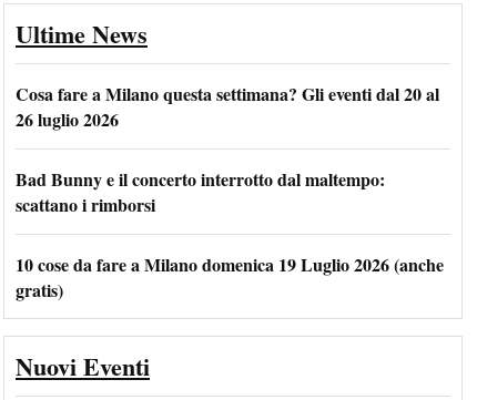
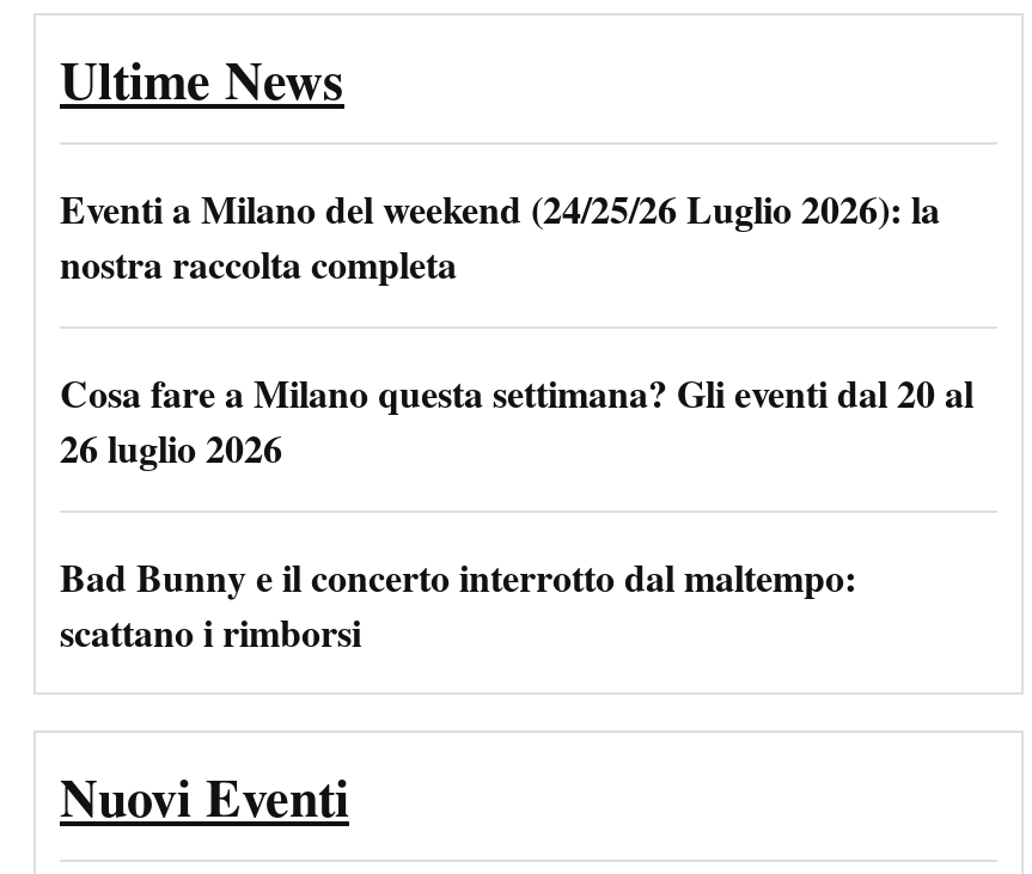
none -> [60,180,940,290] Eventi a Milano del weekend (24/25/26 Luglio 2026): la | nostra raccolta completa
moved [16,81,439,217] -> [60,364,973,659]: Cosa fare a Milano questa settimana? Gli eventi dal 20 al | 26 luglio 2026 | Bad Bunny e il concerto interrotto dal maltempo: | scattano i rimborsi
[16,251,444,302] 10 cose da fare a Milano domenica 19 Luglio 2026 (anche | gratis) -> none

